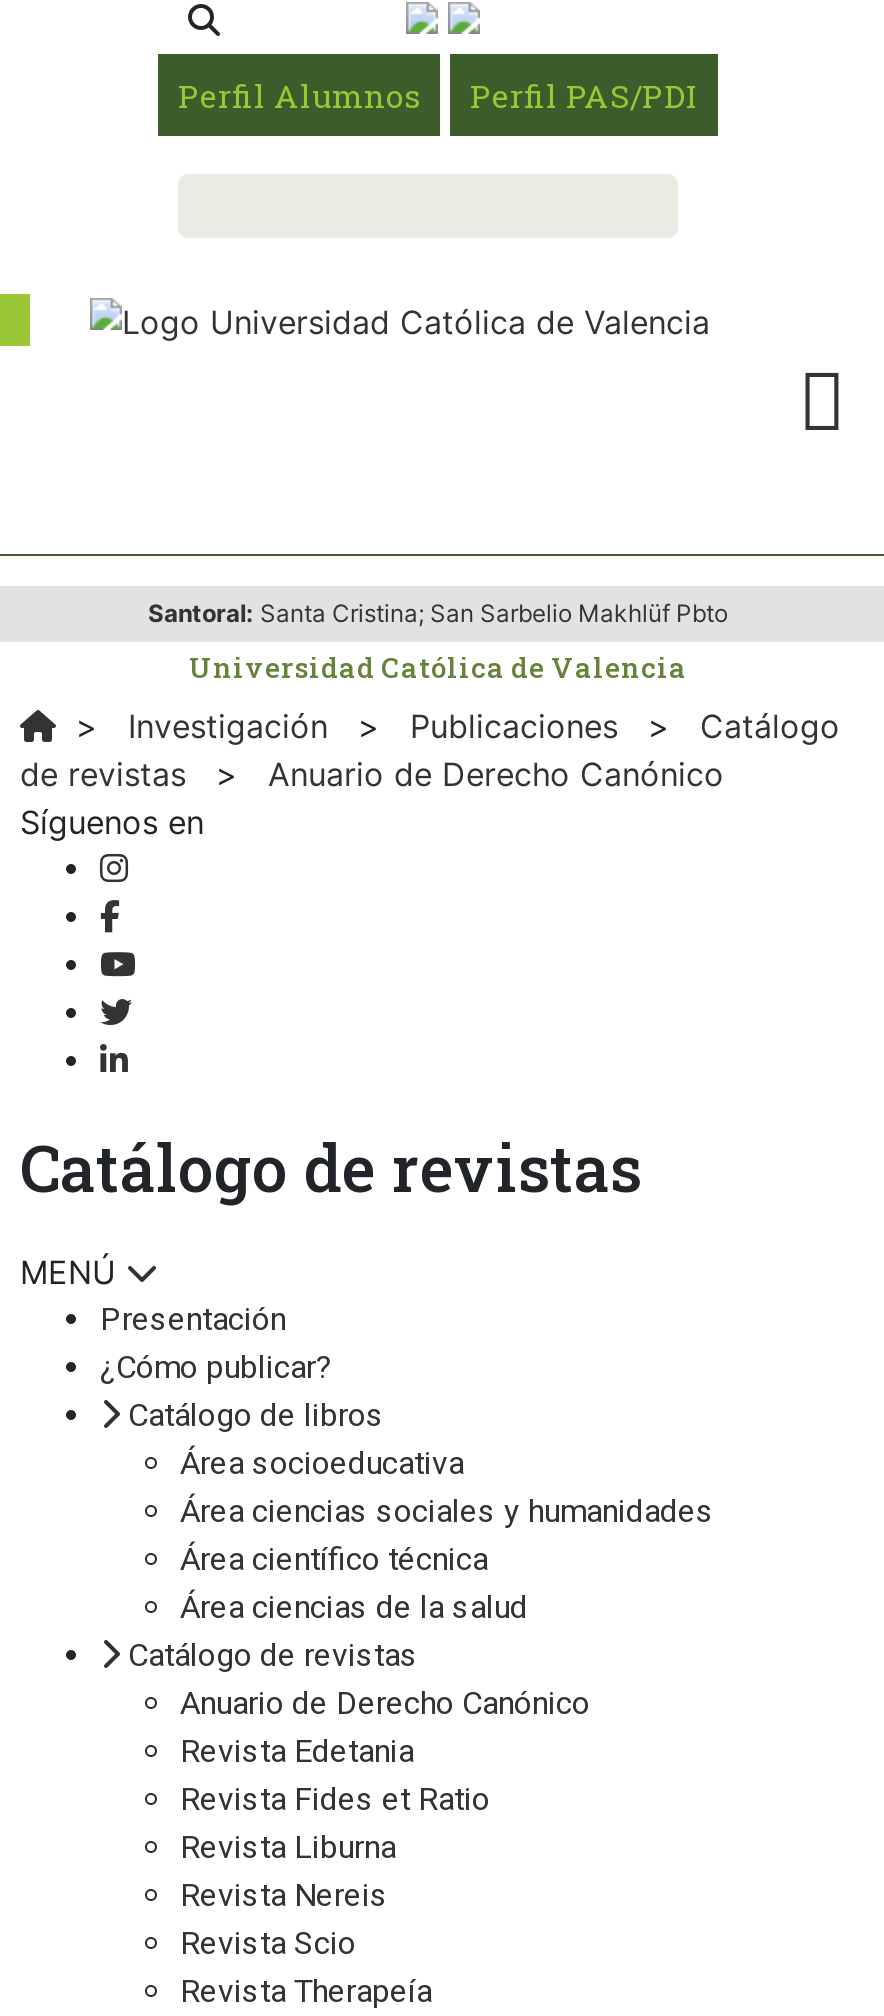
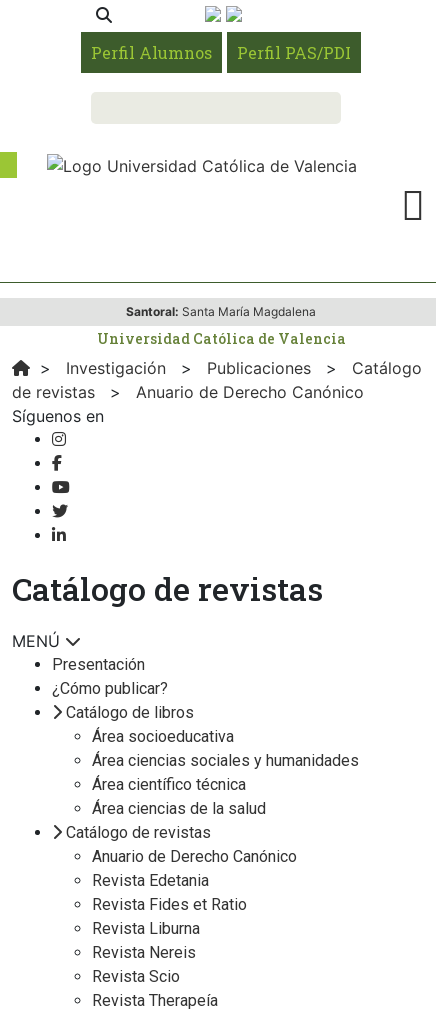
[148,598,728,628] Santoral: Santa Cristina; San Sarbelio Makhlüf Pbto -> [126,304,316,319] Santoral: Santa María Magdalena

